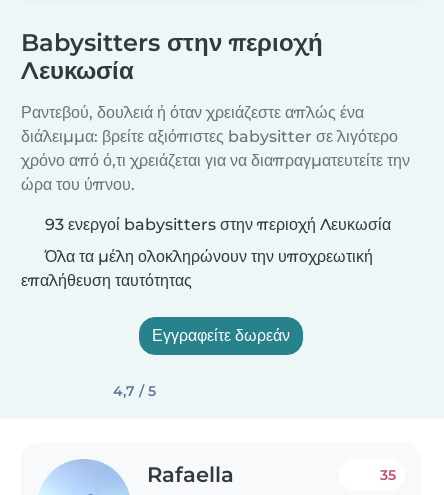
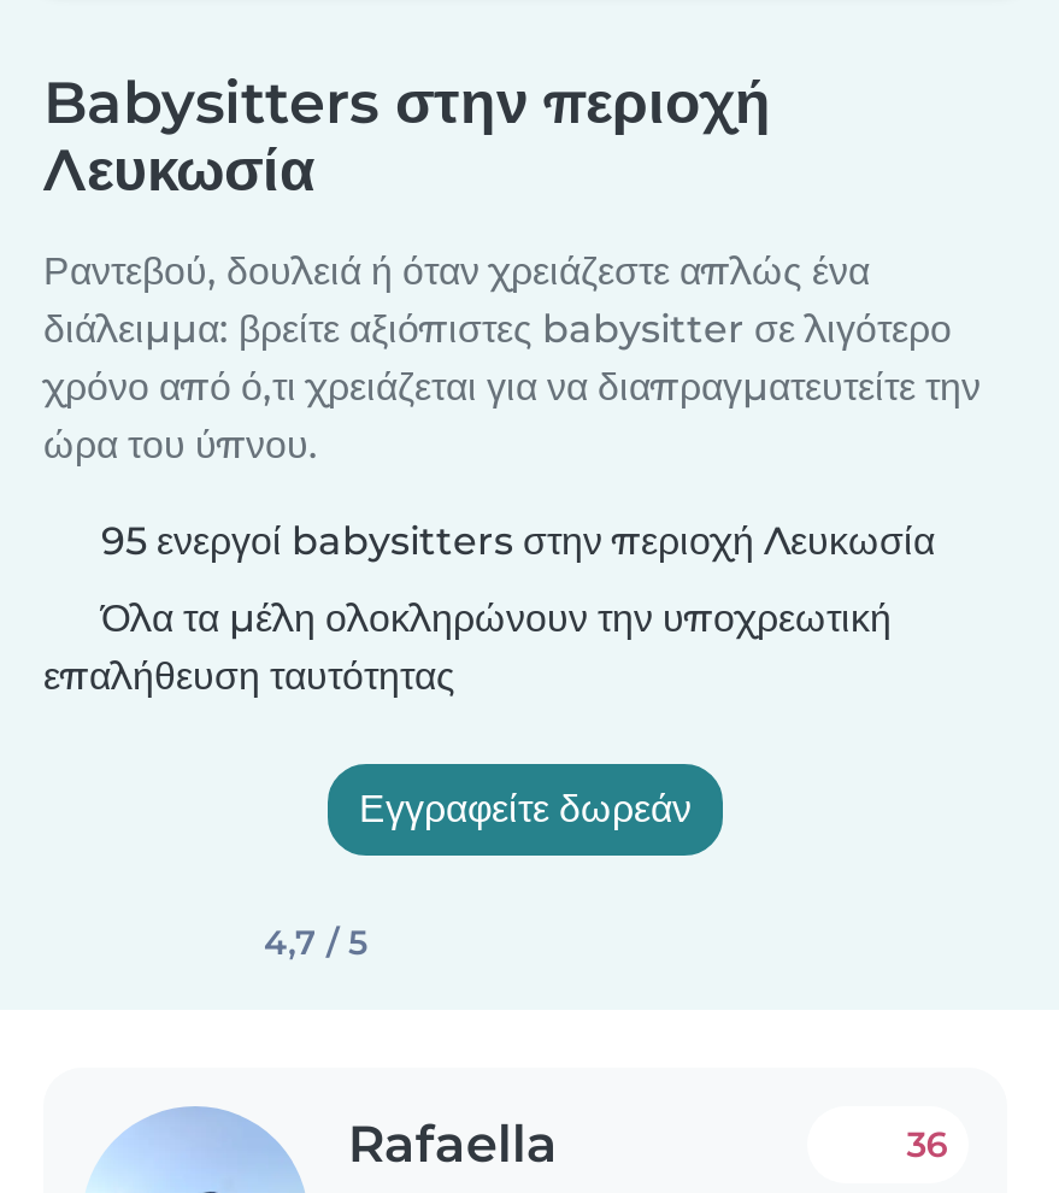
[45,215,391,234] 93 ενεργοί babysitters στην περιοχή Λευκωσία -> [101,518,935,564] 95 ενεργοί babysitters στην περιοχή Λευκωσία
[380,466,396,484] 35 -> [906,1123,947,1166] 36

